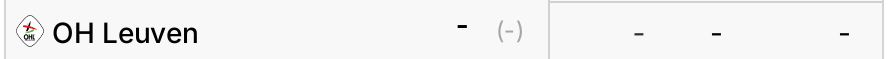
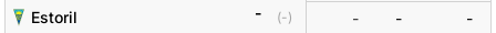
[52,14,198,48] OH Leuven -> [31,8,77,26] Estoril

